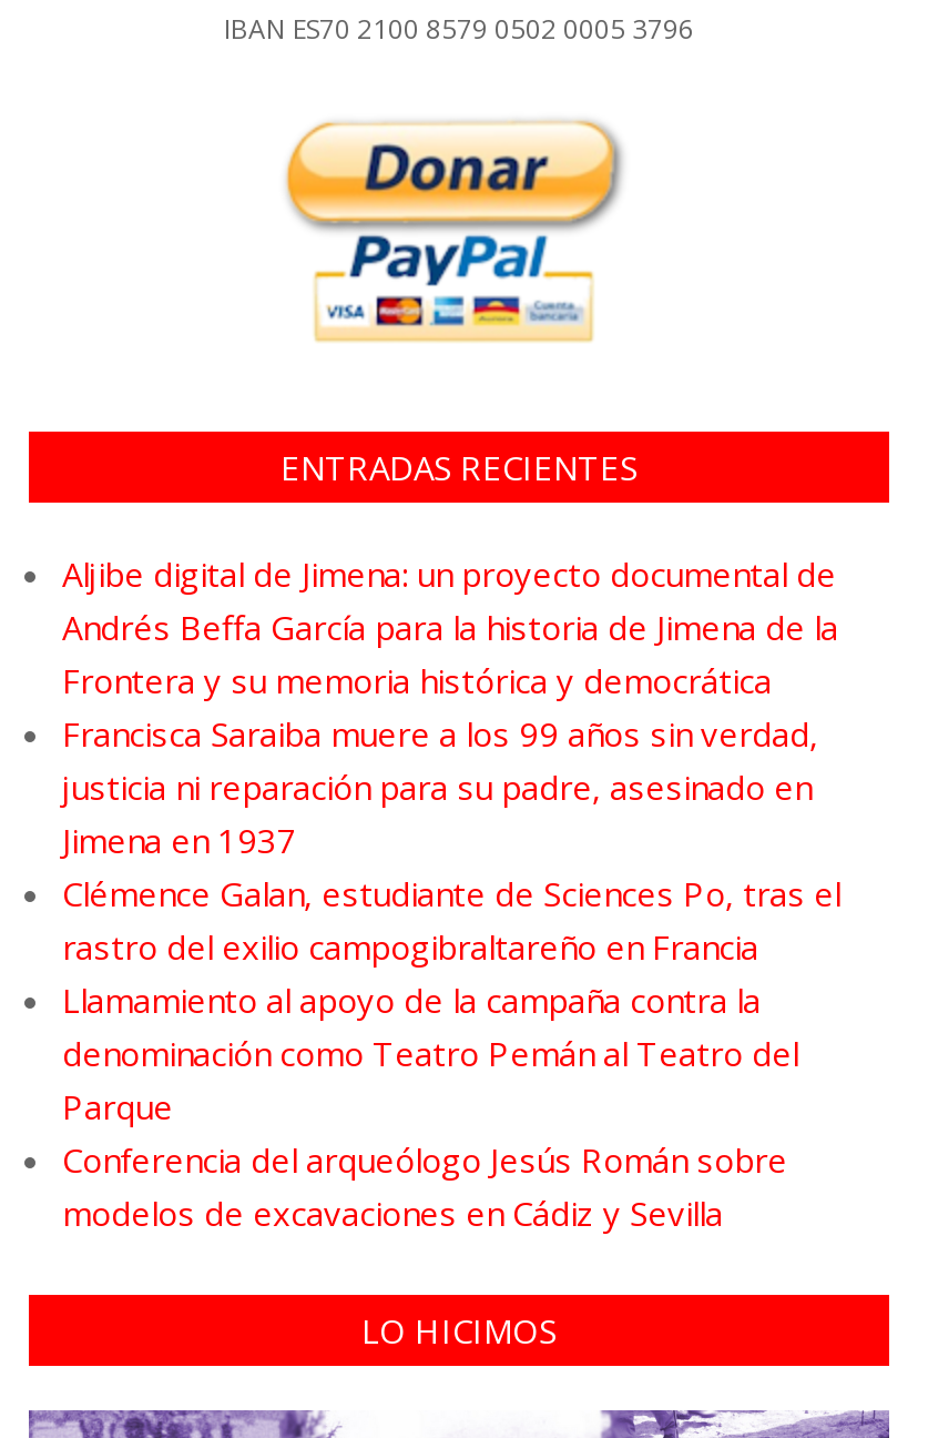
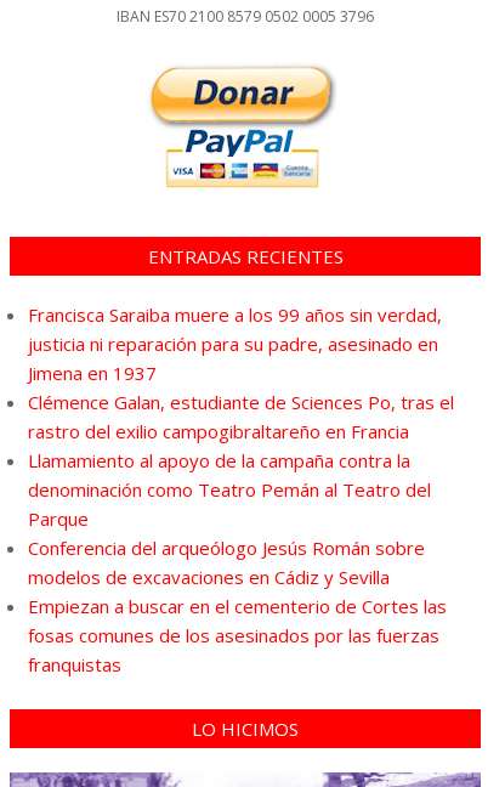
[62,553,838,704] Aljibe digital de Jimena: un proyecto documental de | Andrés Beffa García para la historia de Jimena de la | Frontera y su memoria histórica y democrática -> none
moved [62,713,840,1236] -> [28,303,454,589]: Francisca Saraiba muere a los 99 años sin verdad, | justicia ni reparación para su padre, asesinado en | Jimena en 1937 | ... | Conferencia del arqueólogo Jesús Román sobre | modelos de excavaciones en Cádiz y Sevilla
none -> [28,594,447,677] Empiezan a buscar en el cementerio de Cortes las | fosas comunes de los asesinados por las fuerzas | franquistas

